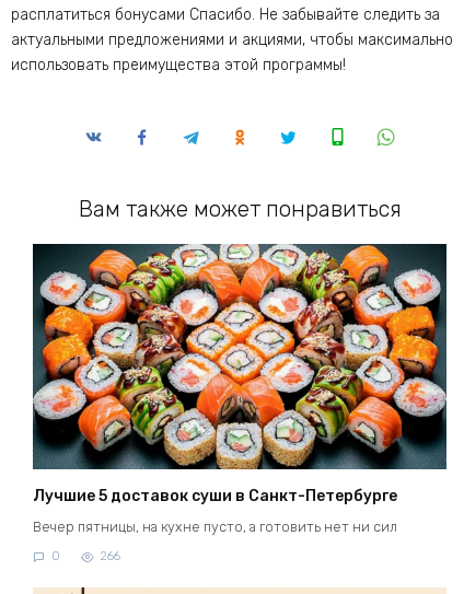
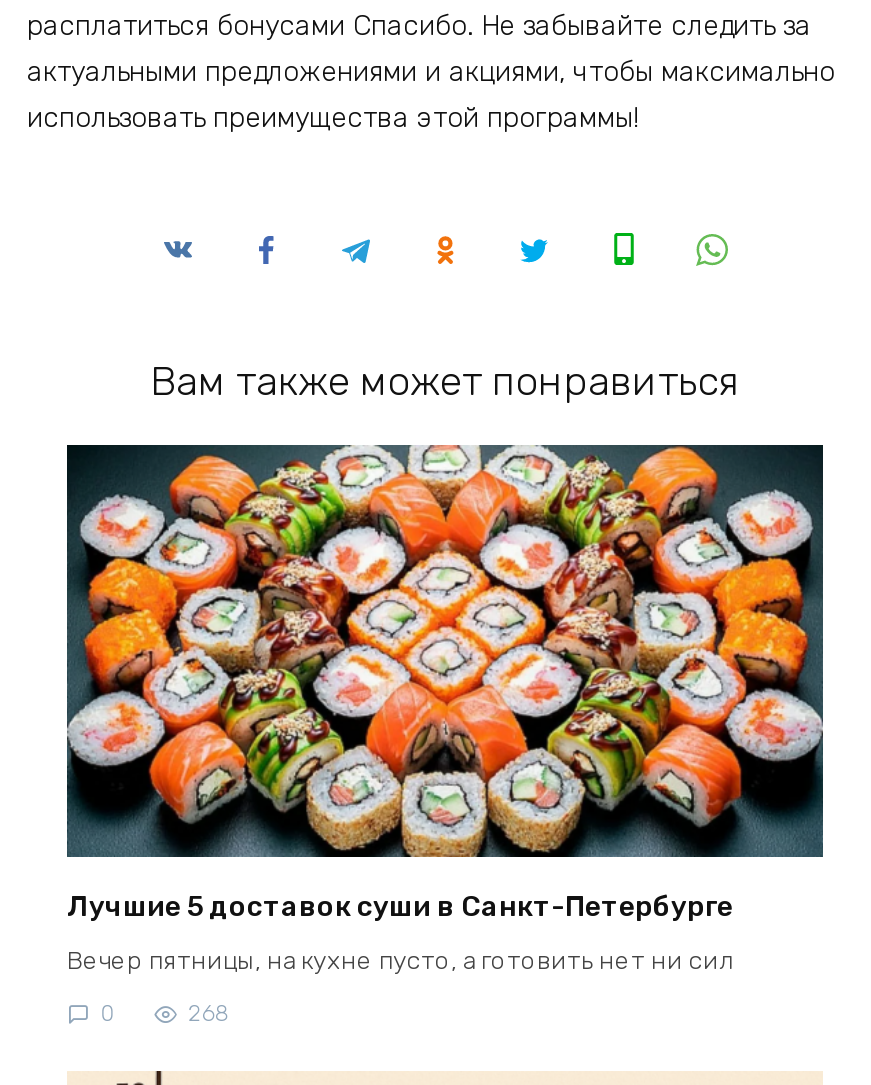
[99,549,120,563] 266 -> [188,1002,230,1028] 268

